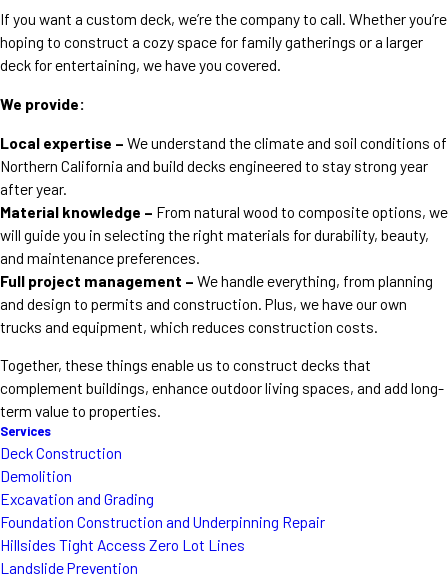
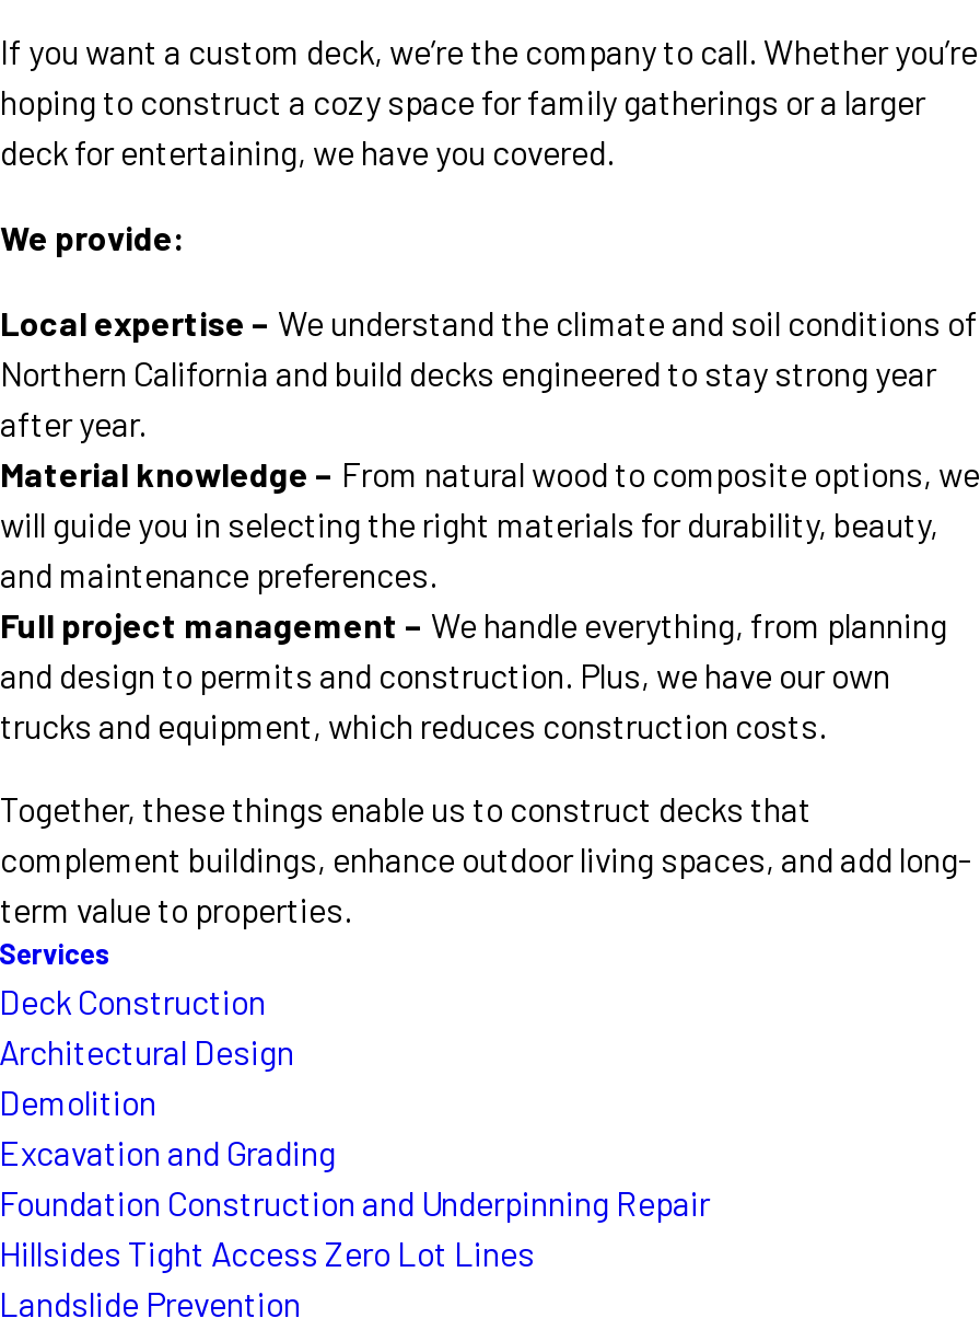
none -> [0,1030,294,1072] Architectural Design

